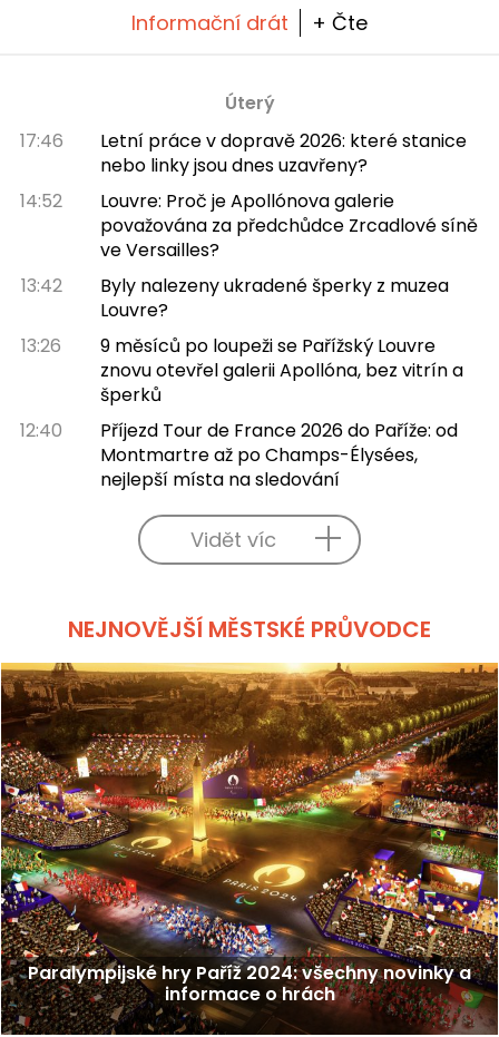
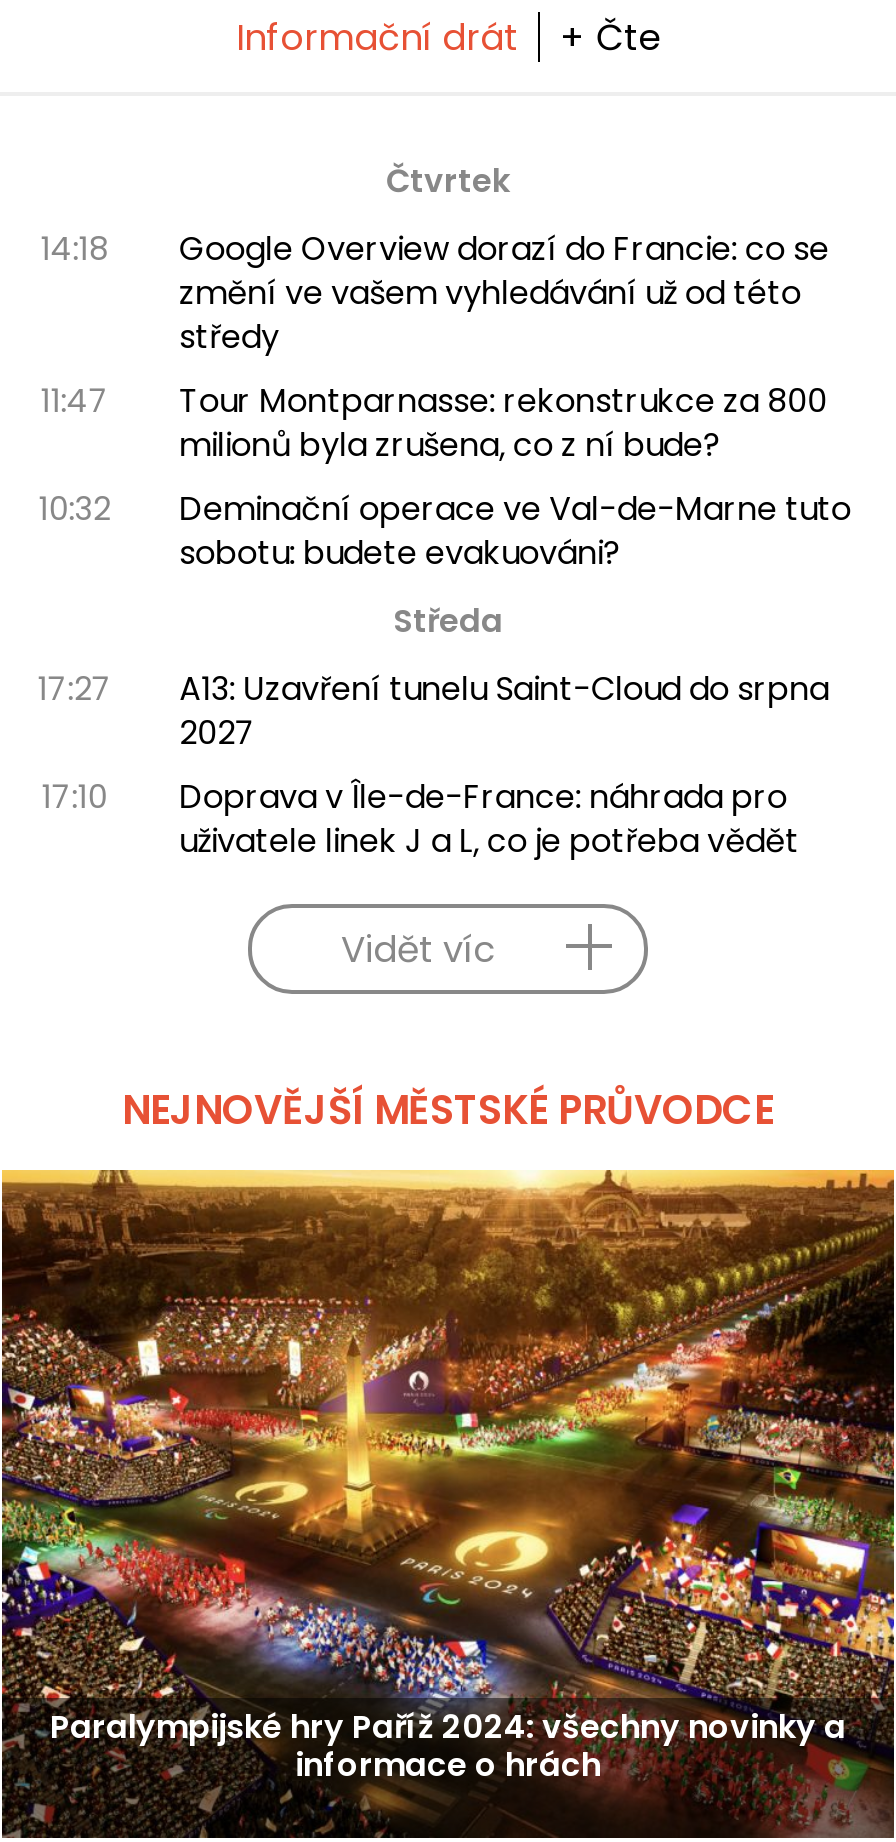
[20,90,478,492] Úterý | 17:46 | Letní práce v dopravě 2026: které stanice | nebo linky jsou dnes uzavřeny? | 14:52 | Louvre: Proč je Apollónova galerie | považována za předchůdce Zrcadlové síně | ve Versailles? | 13:42 | Byly nalezeny ukradené šperky z muzea | Louvre? | 13:26 | 9 měsíců po loupeži se Pařížský Louvre | znovu otevřel galerii Apollóna, bez vitrín a | šperků | 12:40 | Příjezd Tour de France 2026 do Paříže: od | Montmartre až po Champs-Élysées, | nejlepší místa na sledování -> [38,157,851,863] Čtvrtek | 14:18 | Google Overview dorazí do Francie: co se | změní ve vašem vyhledávání už od této | středy | 11:47 | Tour Montparnasse: rekonstrukce za 800 | milionů byla zrušena, co z ní bude? | 10:32 | Deminační operace ve Val-de-Marne tuto | sobotu: budete evakuováni? | Středa | 17:27 | A13: Uzavření tunelu Saint-Cloud do srpna | 2027 | 17:10 | Doprava v Île-de-France: náhrada pro | uživatele linek J a L, co je potřeba vědět

